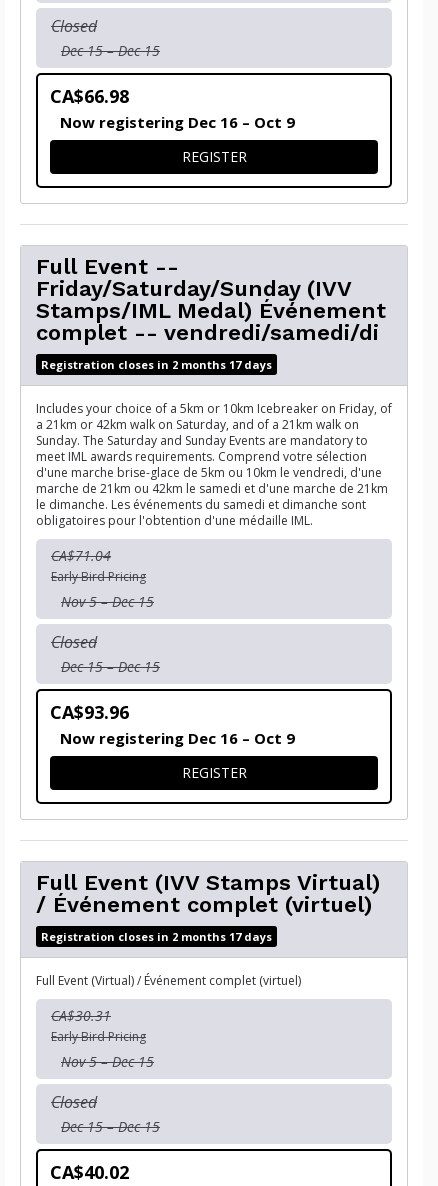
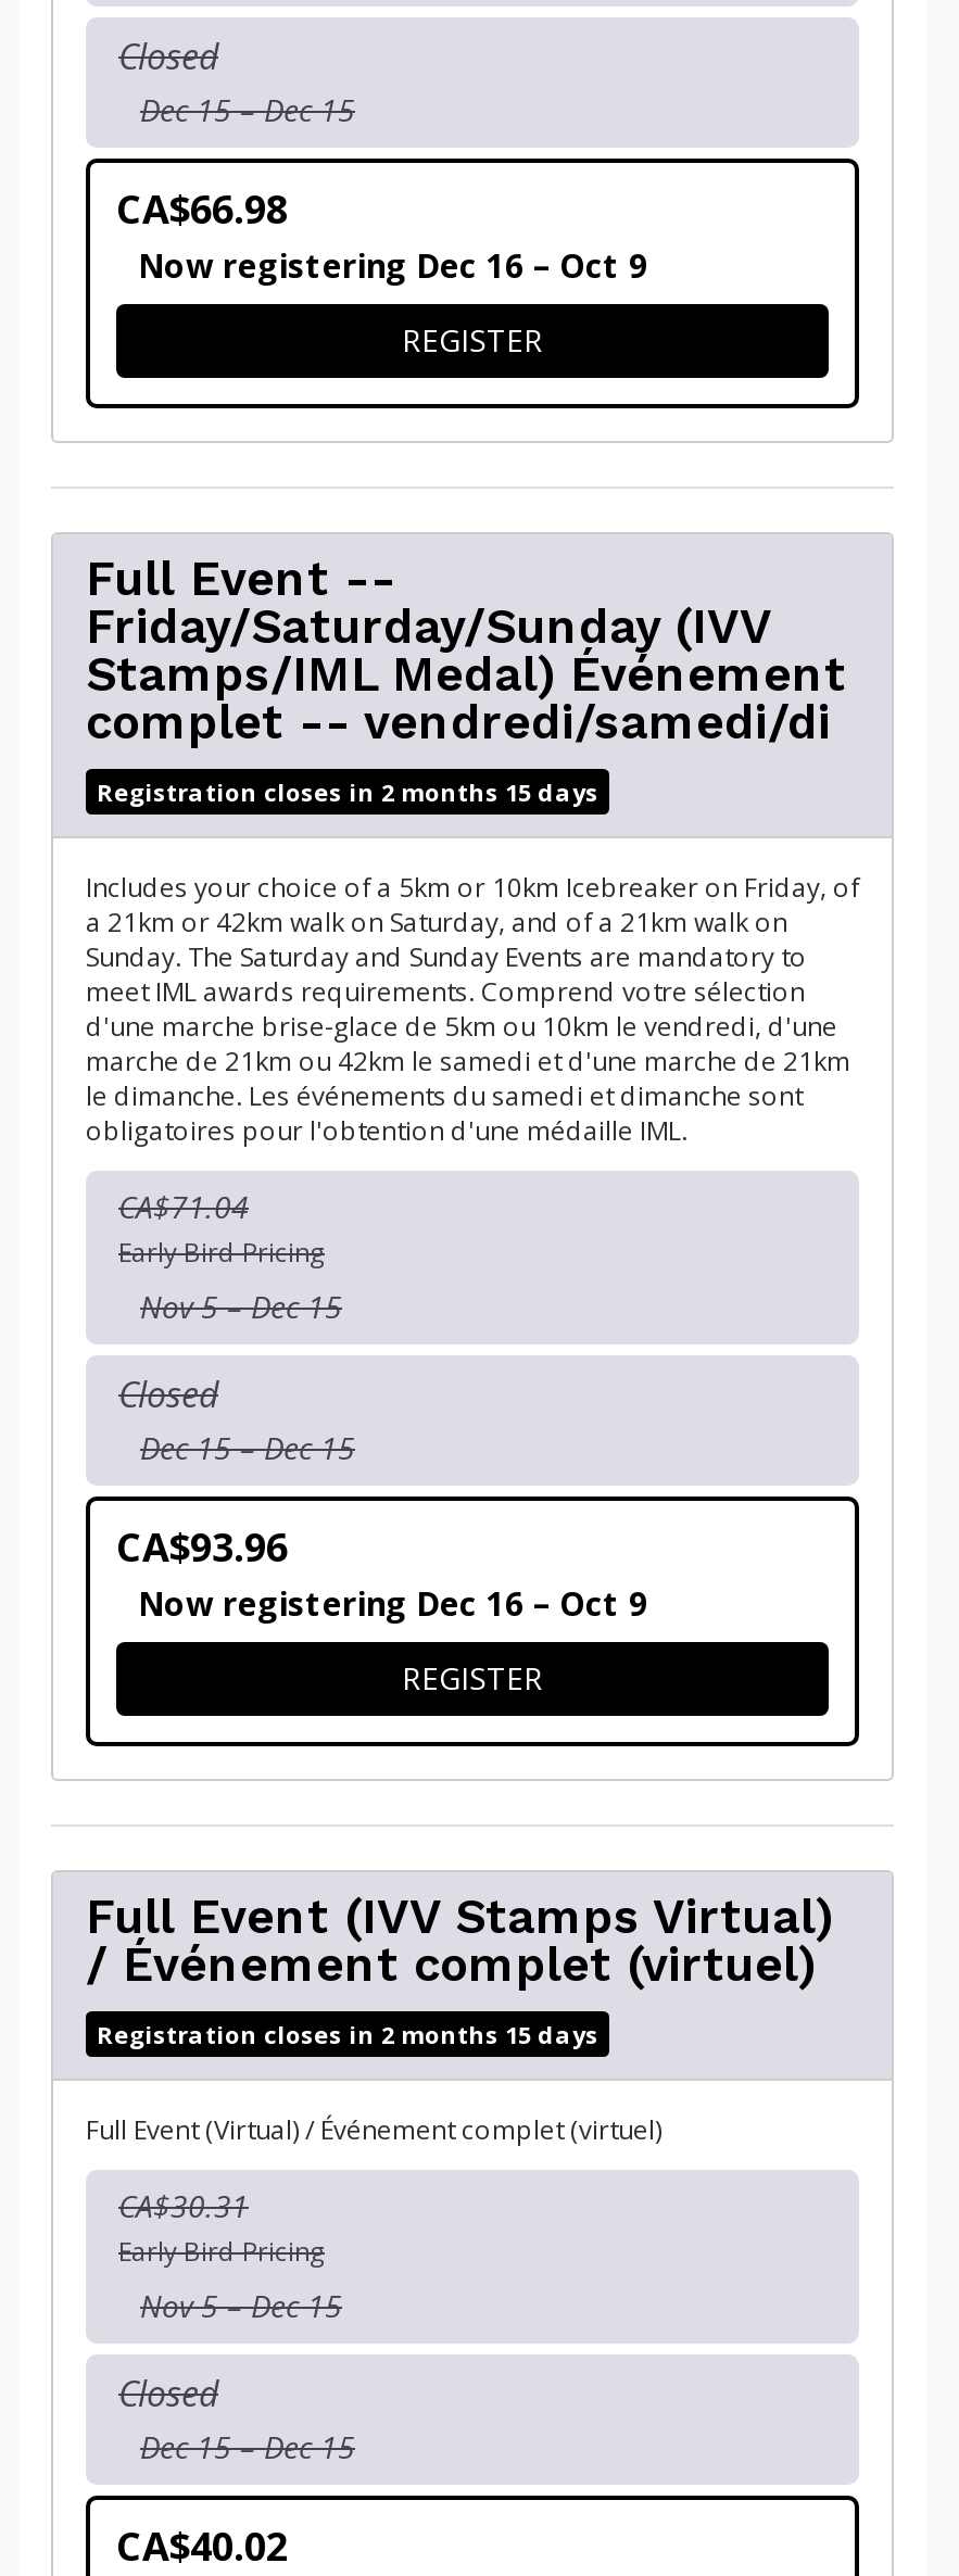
[41,357,272,372] Registration closes in 2 months 17 days -> [97,775,598,808] Registration closes in 2 months 15 days
[41,929,272,944] Registration closes in 2 months 17 days -> [97,2018,598,2050] Registration closes in 2 months 15 days

